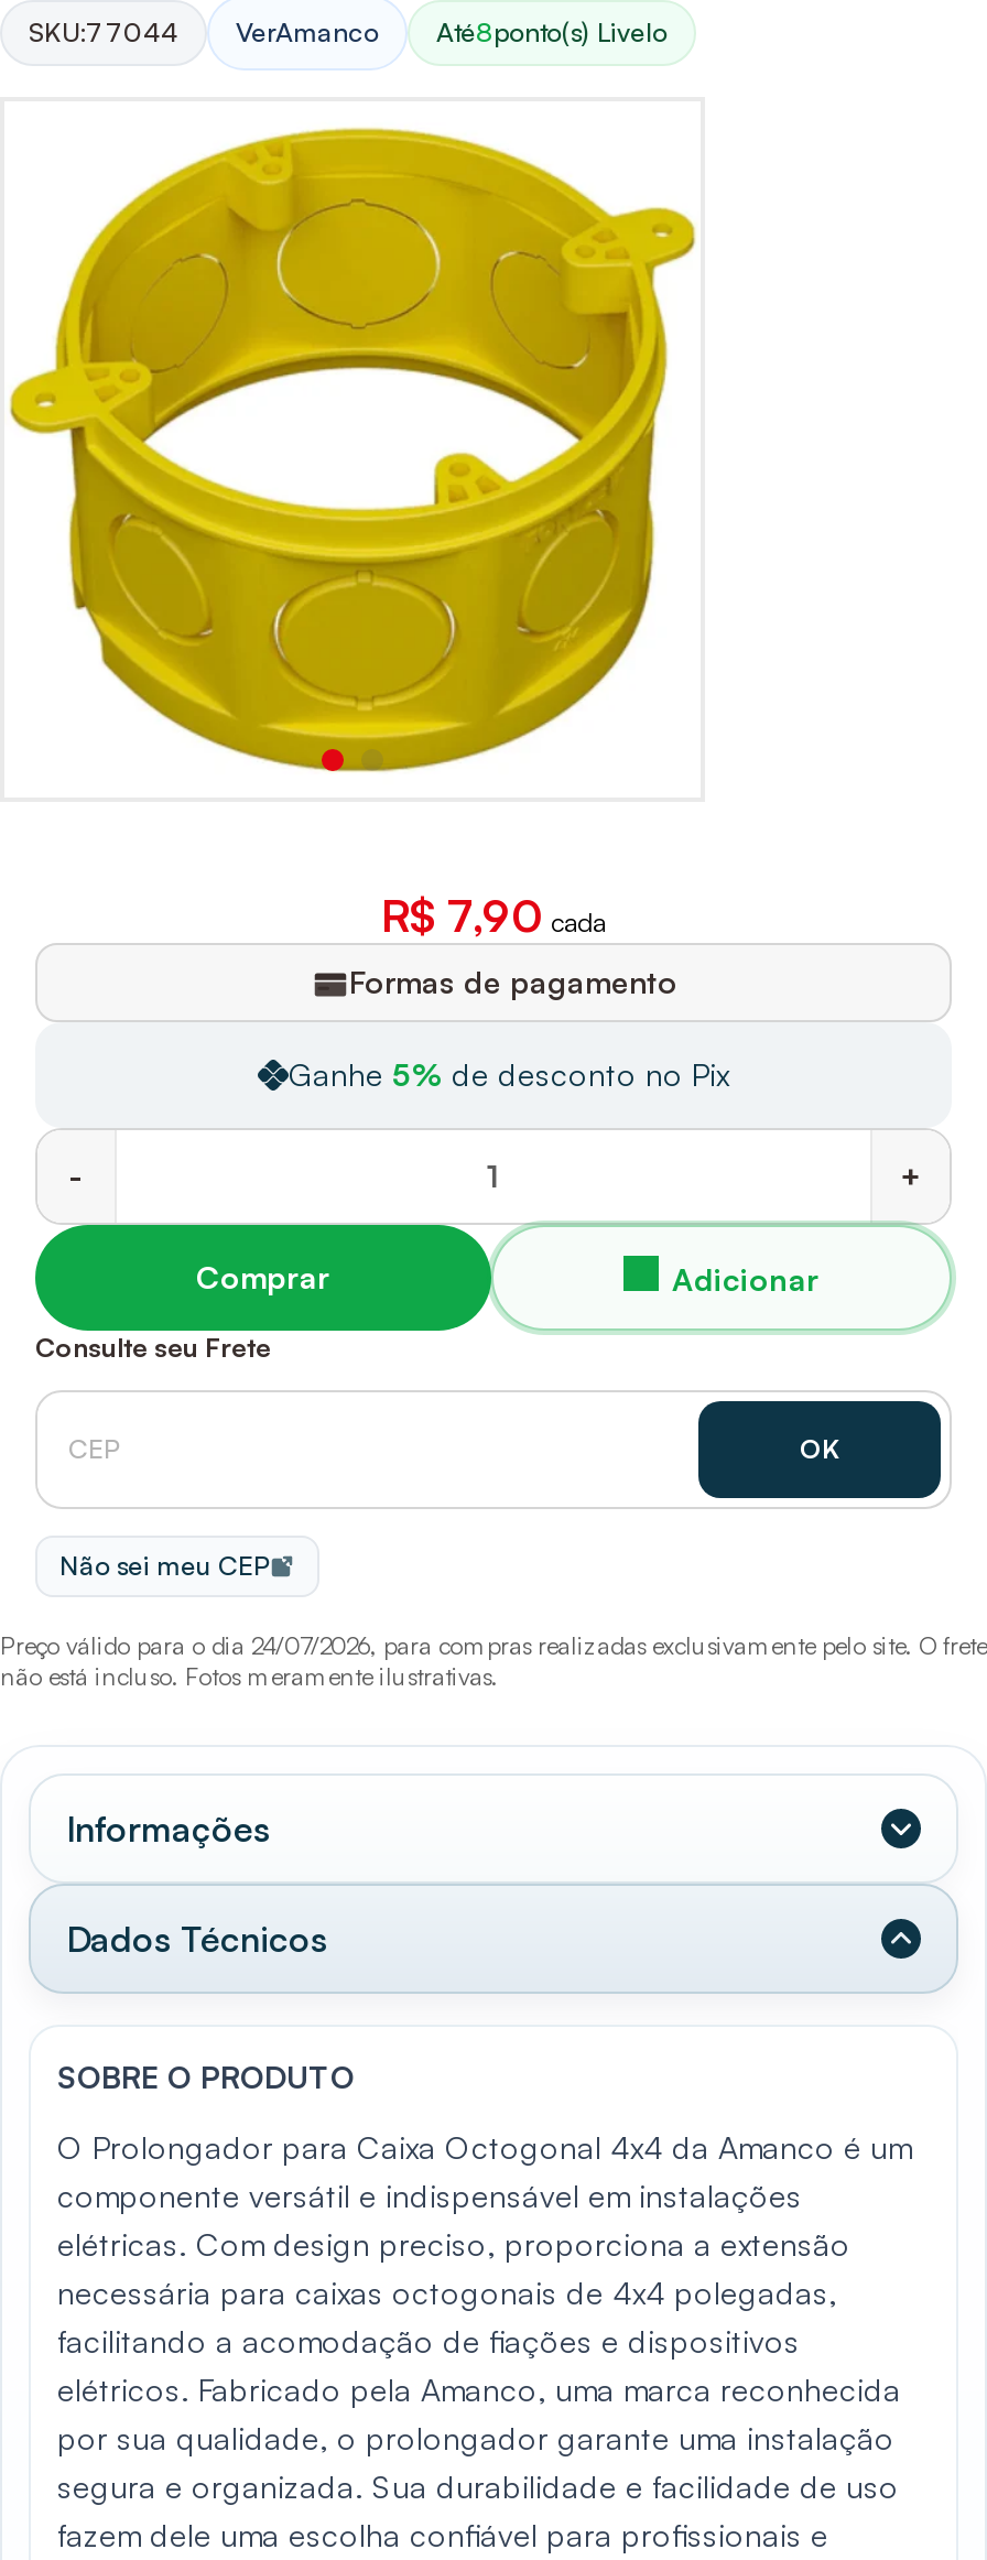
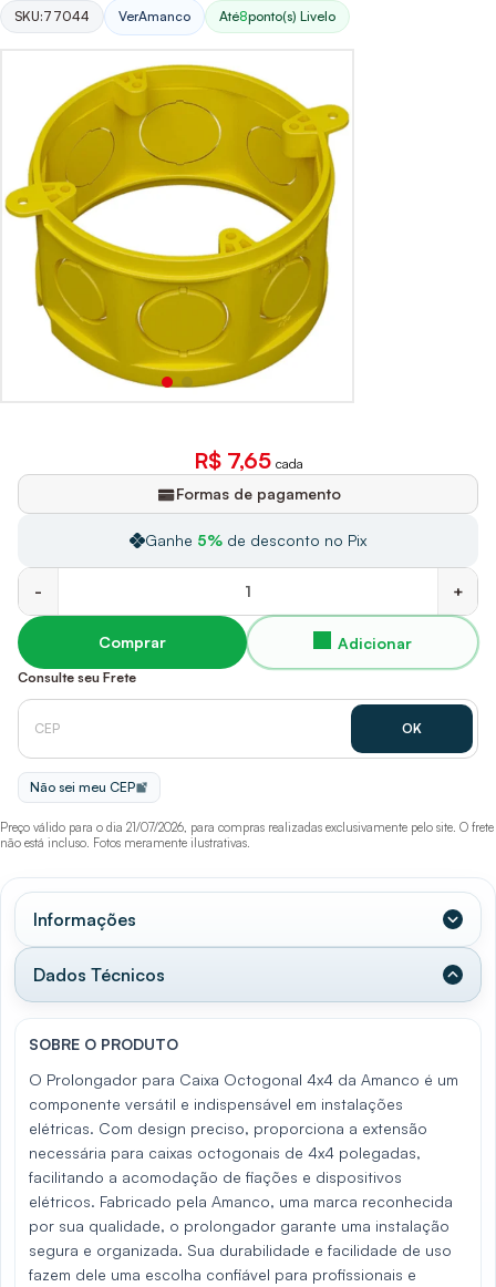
[381,888,606,943] R$ 7,90 cada -> [193,446,303,474] R$ 7,65 cada
[0,1630,987,1661] Preço válido para o dia 24/07/2026, para compras realizadas exclusivamente pelo site. O frete -> [0,820,494,835] Preço válido para o dia 21/07/2026, para compras realizadas exclusivamente pelo site. O frete

